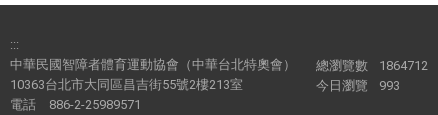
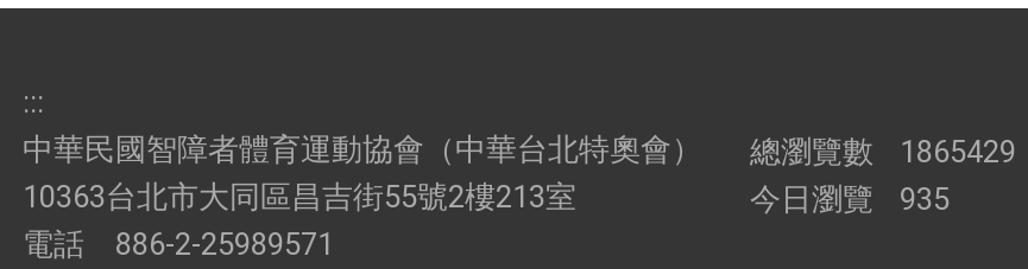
[10,57,428,73] 中華民國智障者體育運動協會（中華台北特奧會） 總瀏覽數 1864712 -> [23,132,1016,169] 中華民國智障者體育運動協會（中華台北特奧會） 總瀏覽數 1865429
[316,78,400,93] 今日瀏覽 993 -> [750,181,950,217] 今日瀏覽 935

